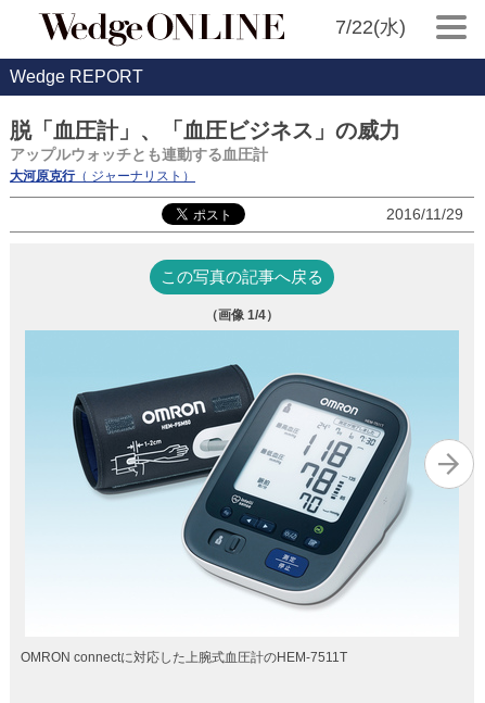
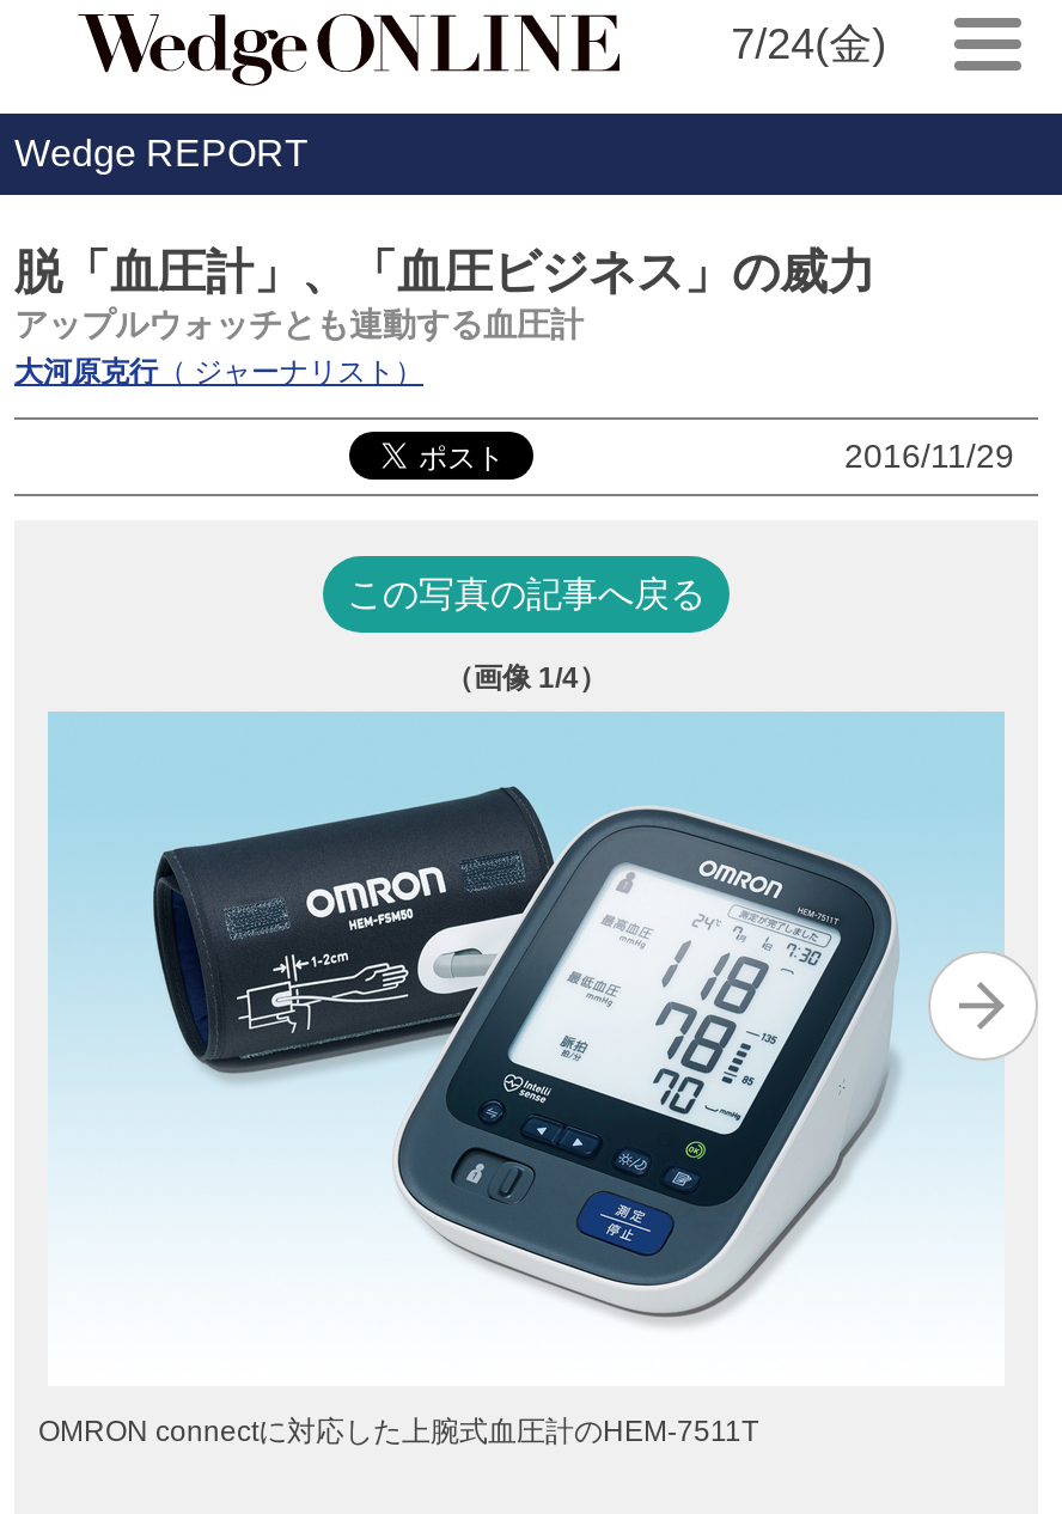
[335,16,405,38] 7/22(水) -> [731,20,886,68] 7/24(金)

